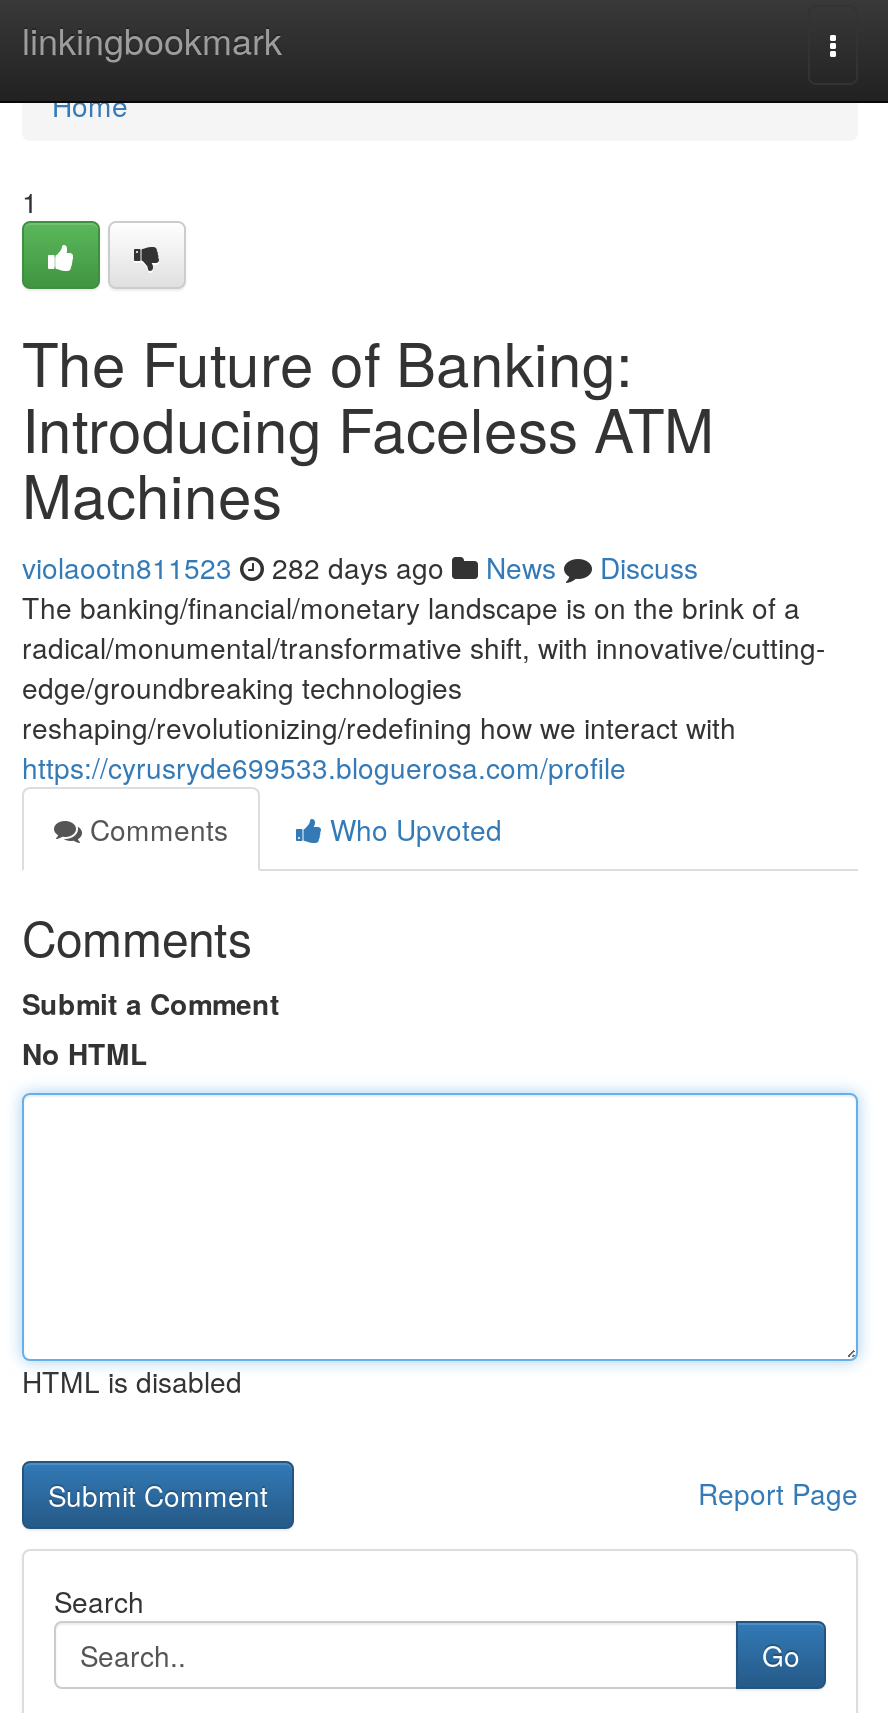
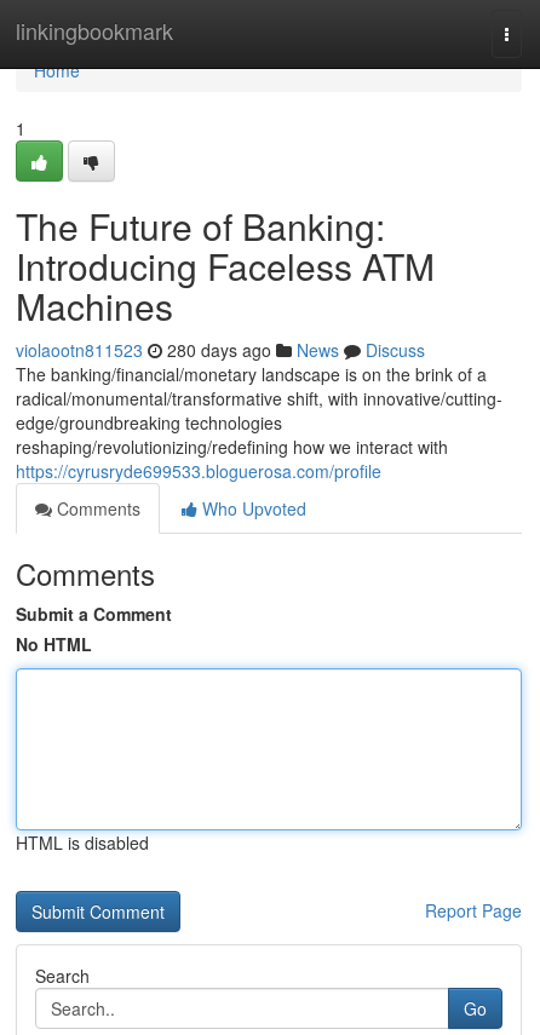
[22,547,698,587] violaootn811523 282 days ago News Discuss -> [16,338,425,362] violaootn811523 280 days ago News Discuss

